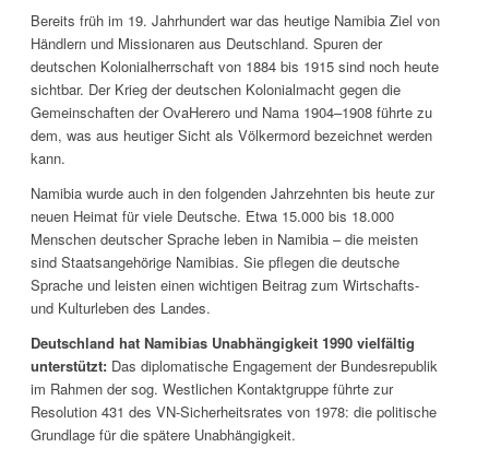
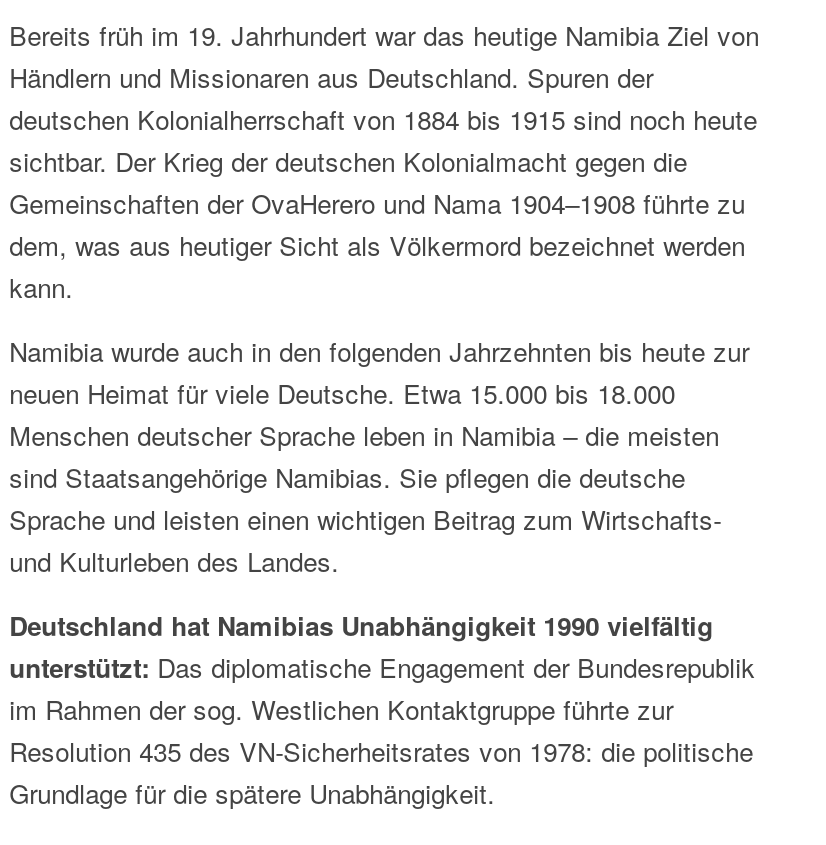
[30,402,436,422] Resolution 431 des VN-Sicherheitsrates von 1978: die politische -> [9,732,753,770] Resolution 435 des VN-Sicherheitsrates von 1978: die politische

